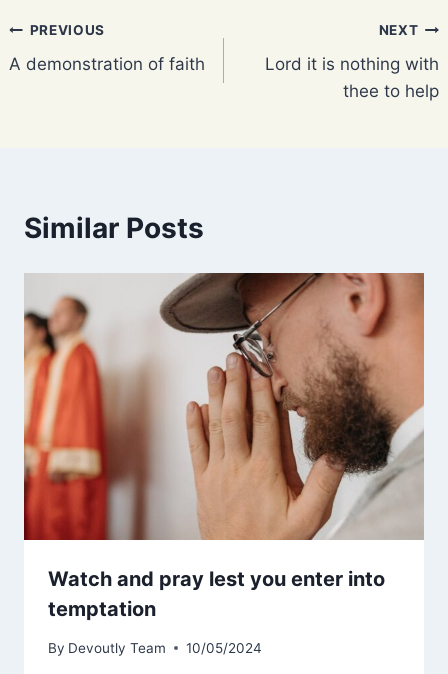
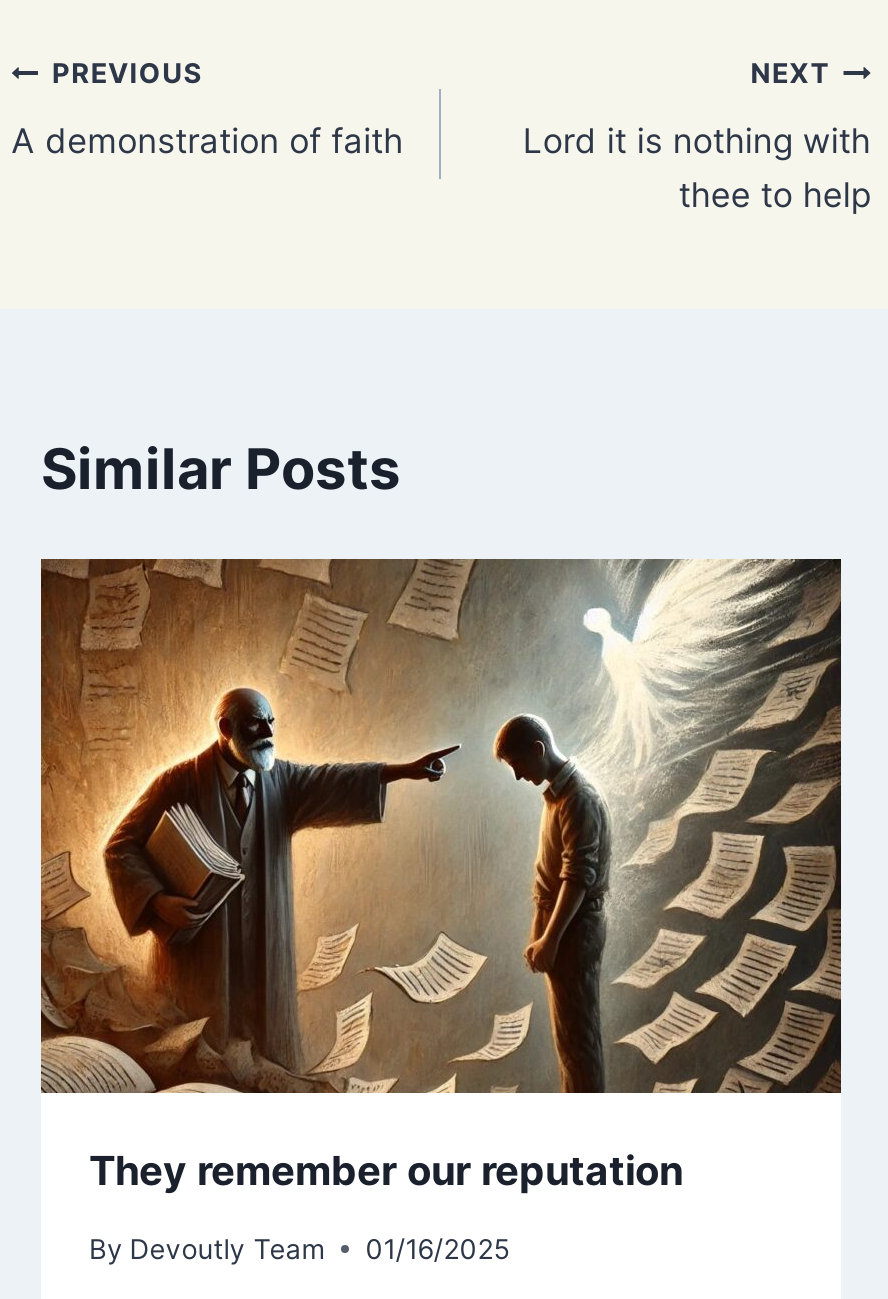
[24,272,425,621] [image] | Watch and pray lest you enter into | temptation -> [39,557,843,1195] [image] | They remember our reputation
[48,640,262,656] By Devoutly Team 10/05/2024 -> [89,1232,509,1264] By Devoutly Team 01/16/2025

